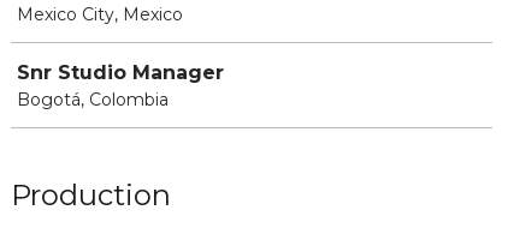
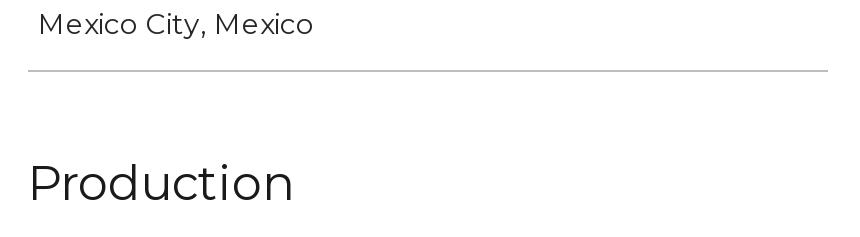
[17,61,224,110] Snr Studio Manager | Bogotá, Colombia -> none

